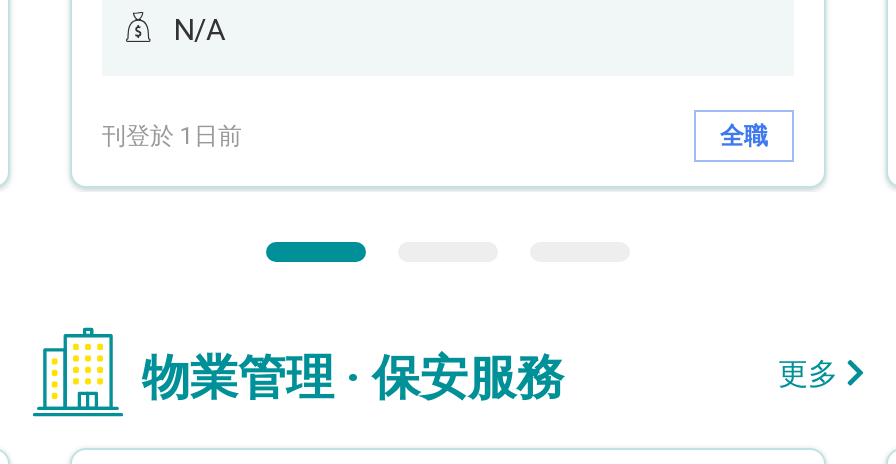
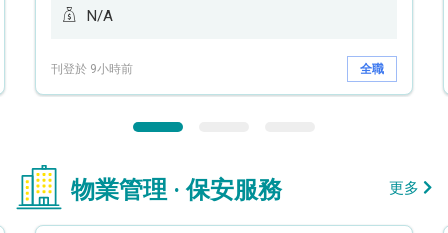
[102,121,242,149] 刊登於 1日前 -> [51,61,133,75] 刊登於 9小時前

